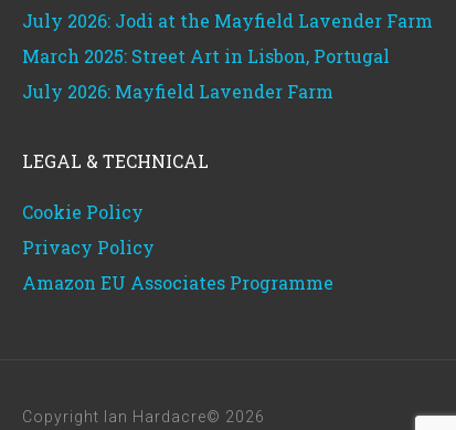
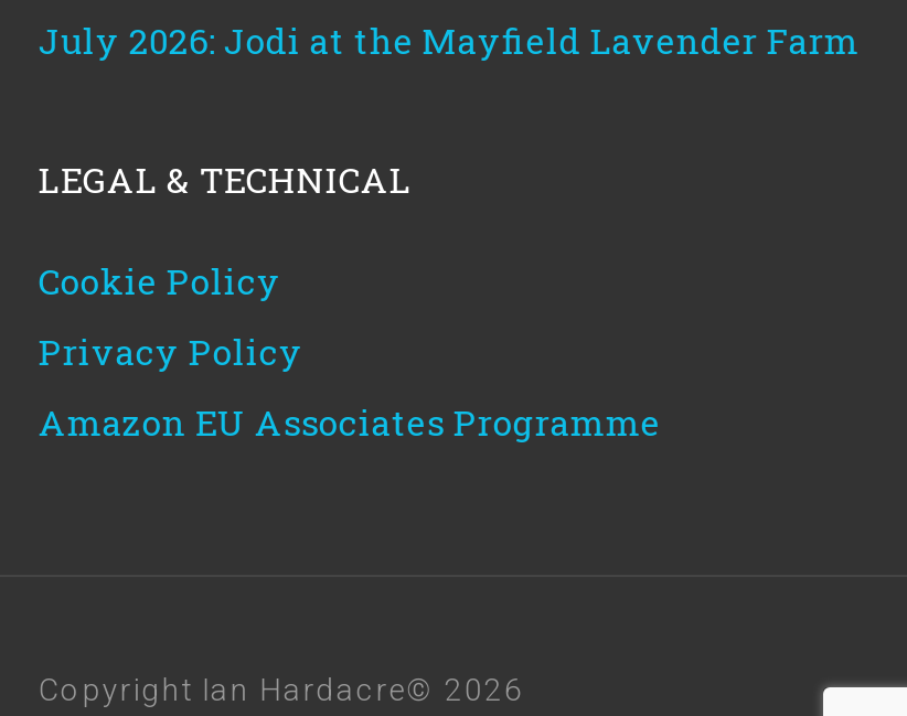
[23,44,390,103] March 2025: Street Art in Lisbon, Portugal | July 2026: Mayfield Lavender Farm -> none

